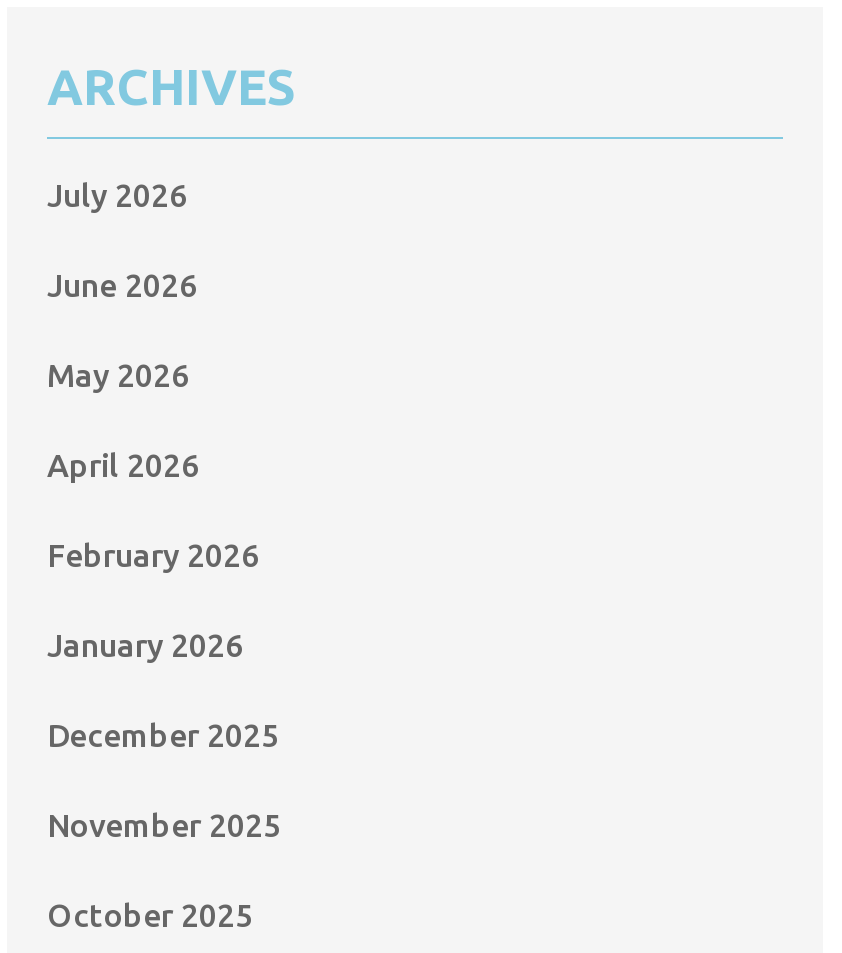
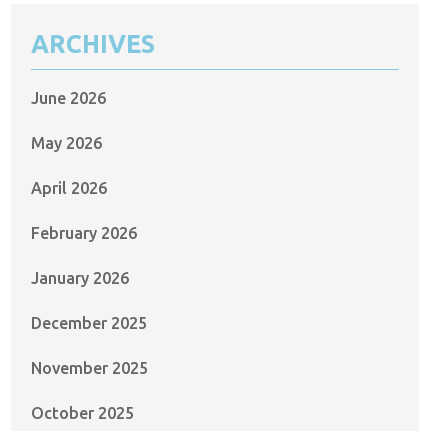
[47,177,187,213] July 2026 -> none

